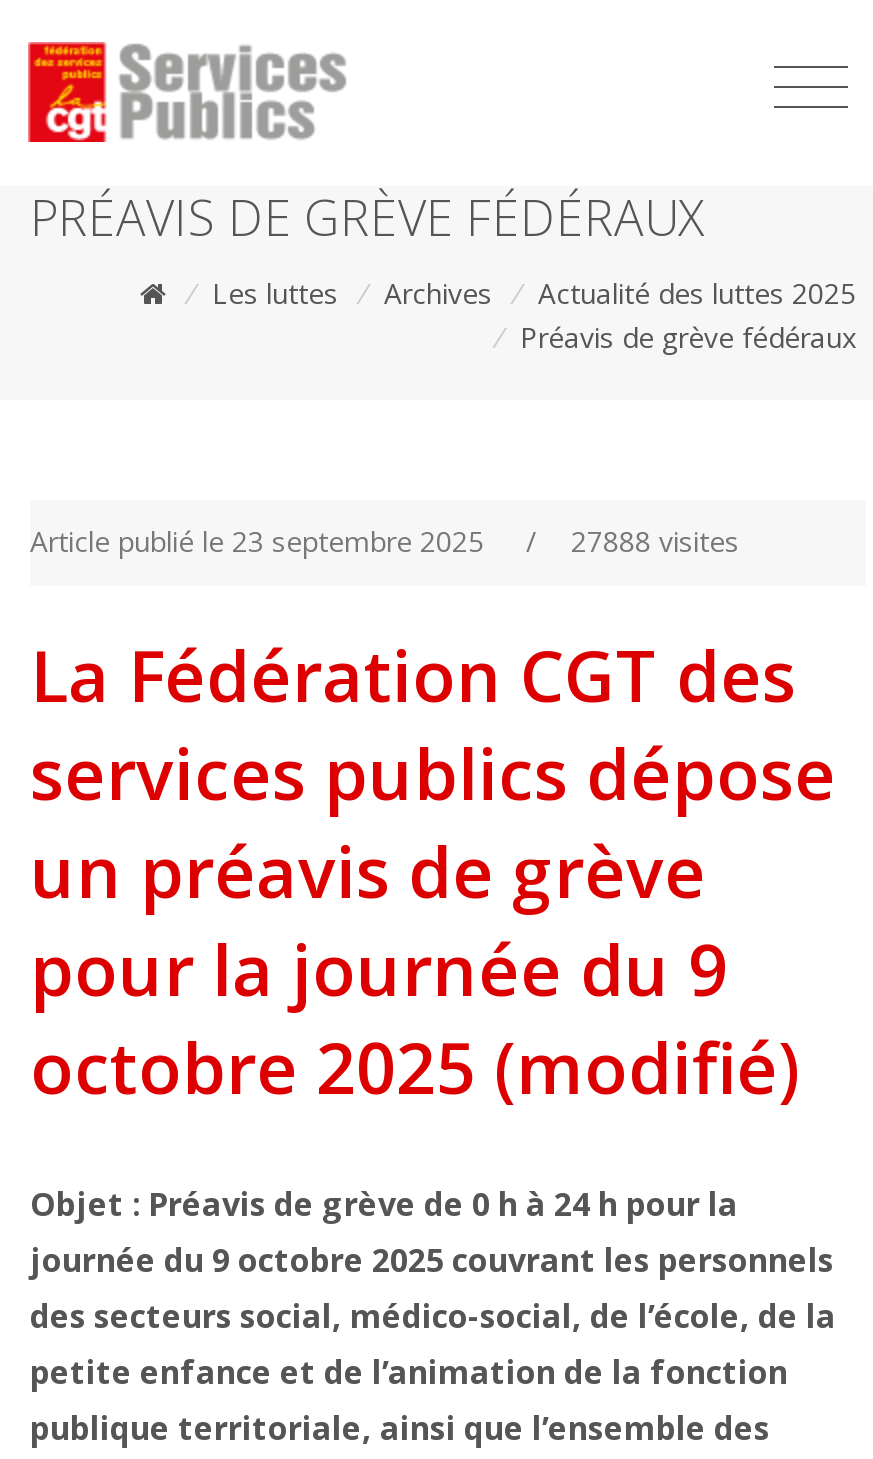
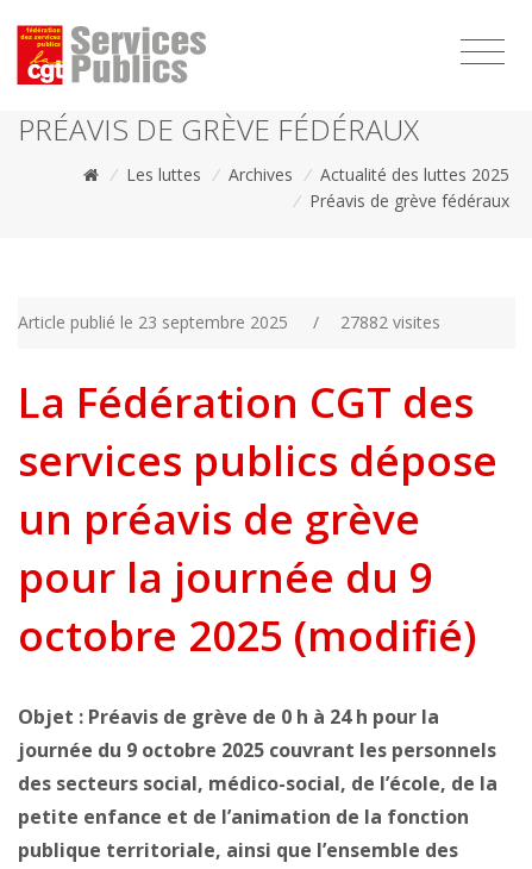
[571,522,739,560] 27888 visites -> [340,311,440,333] 27882 visites

